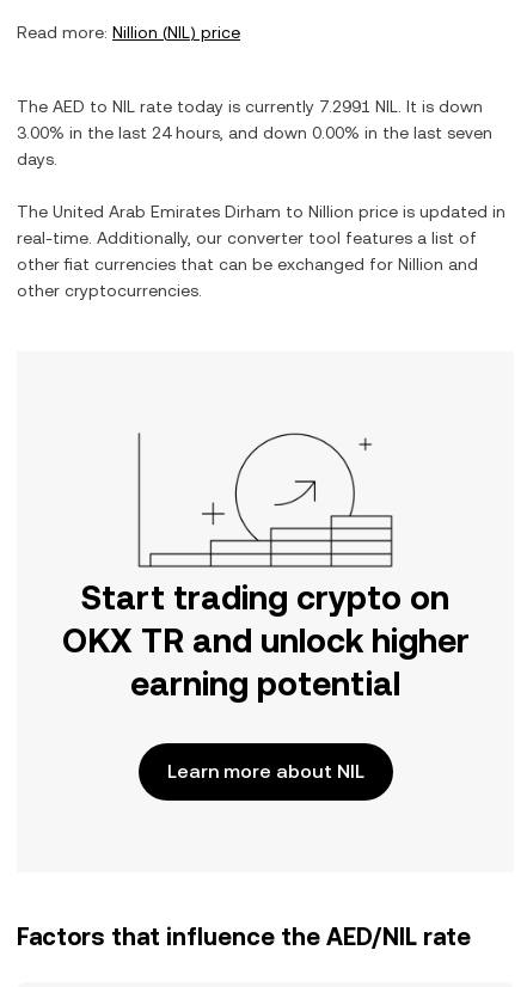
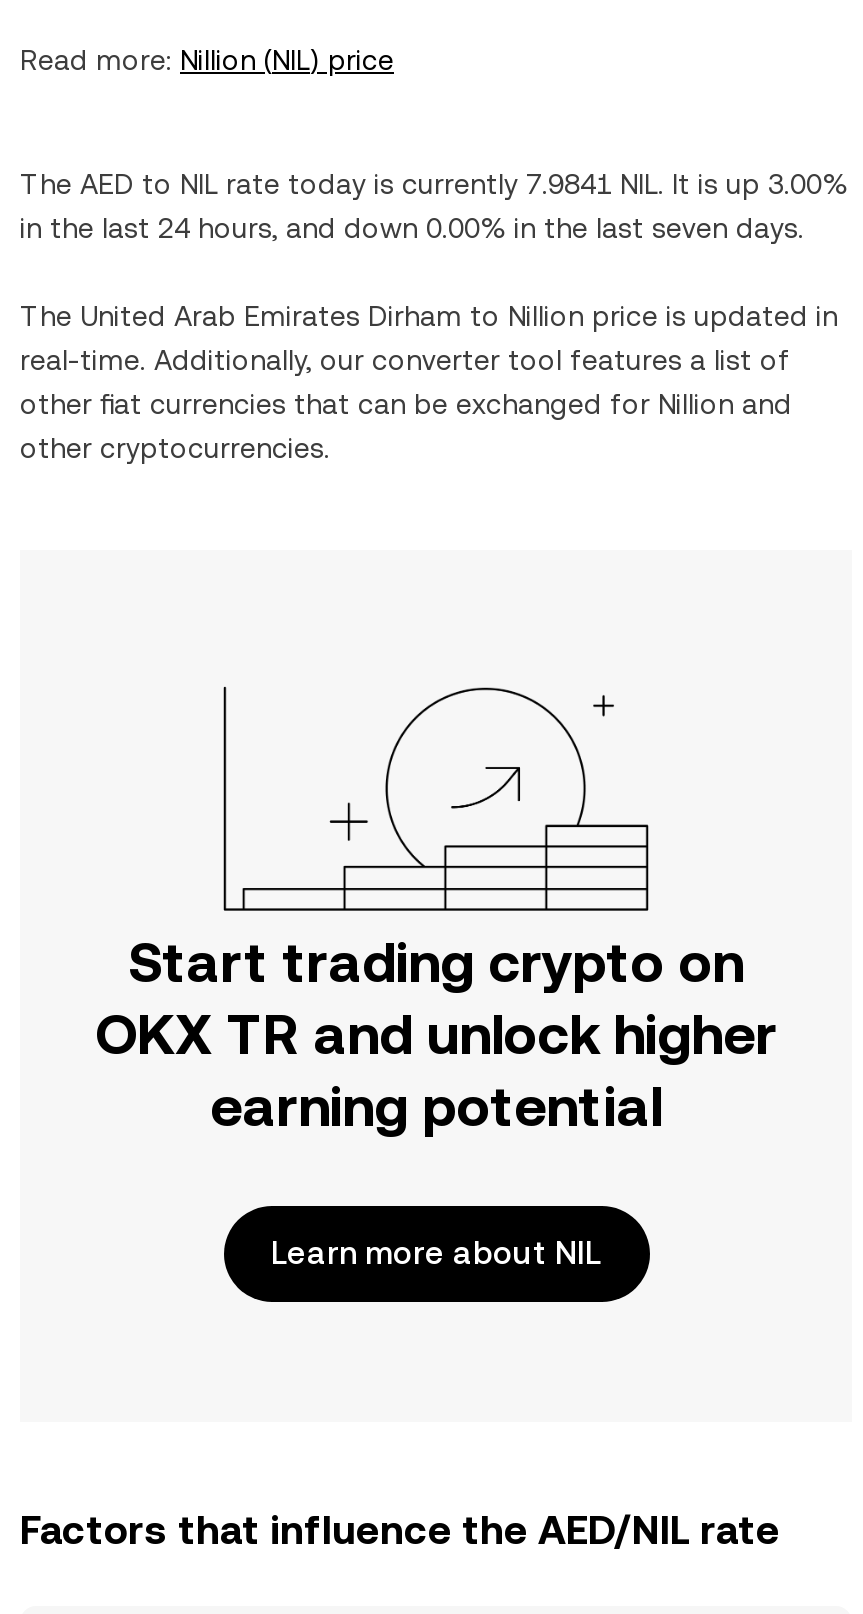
[17,97,492,168] The AED to NIL rate today is currently 7.2991 NIL. It is down | 3.00% in the last 24 hours, and down 0.00% in the last seven | days. -> [20,168,848,244] The AED to NIL rate today is currently 7.9841 NIL. It is up 3.00% | in the last 24 hours, and down 0.00% in the last seven days.

